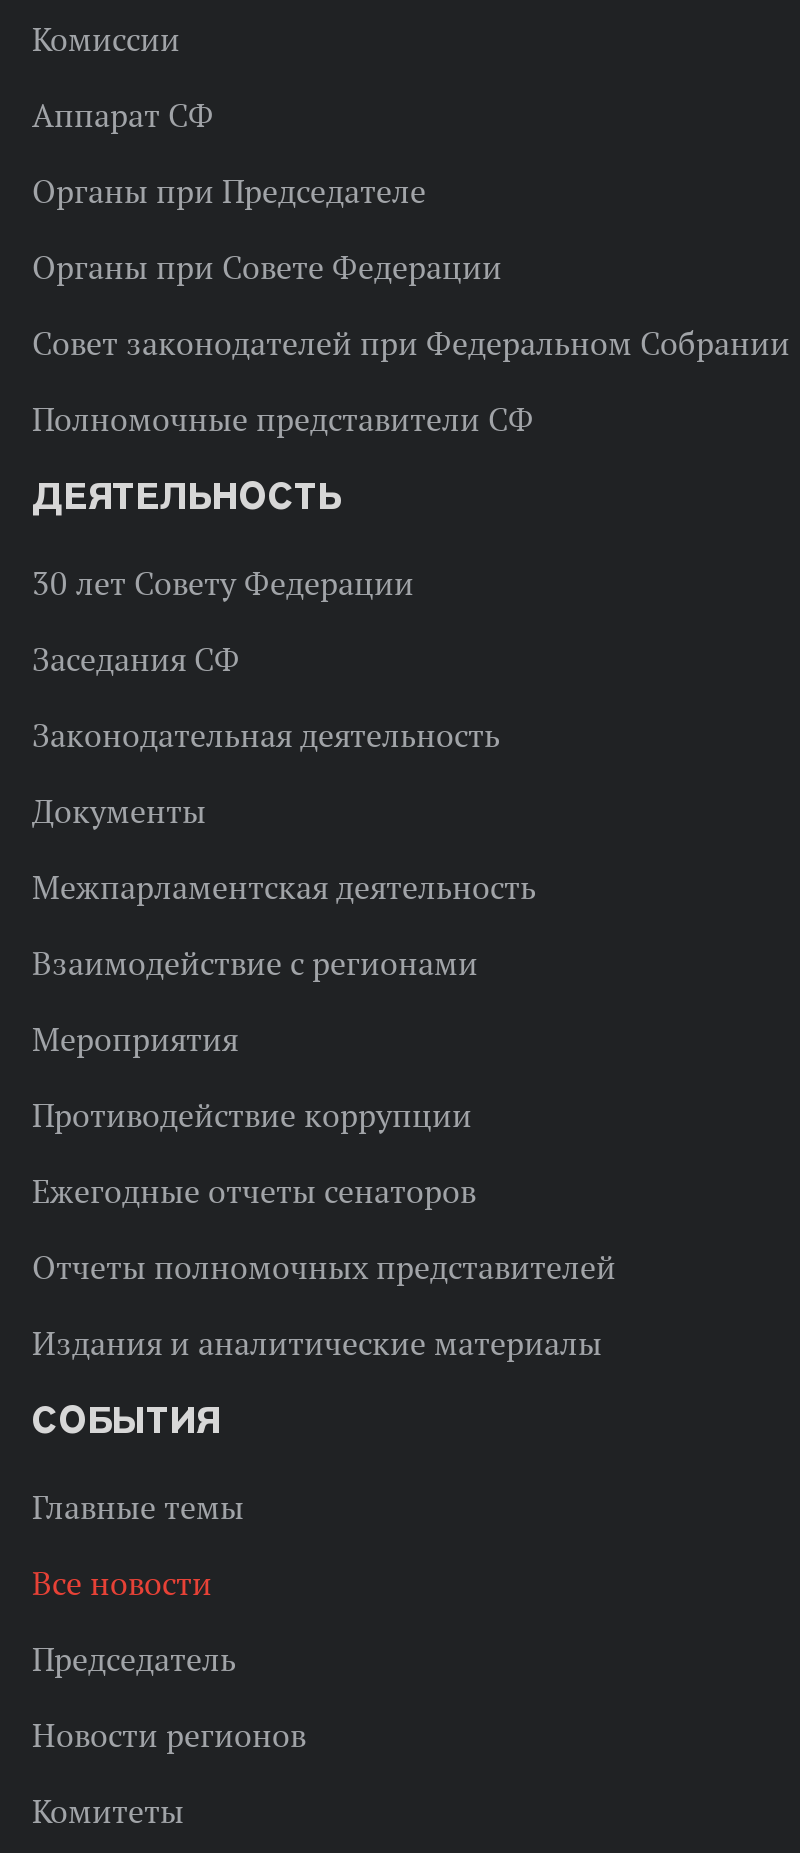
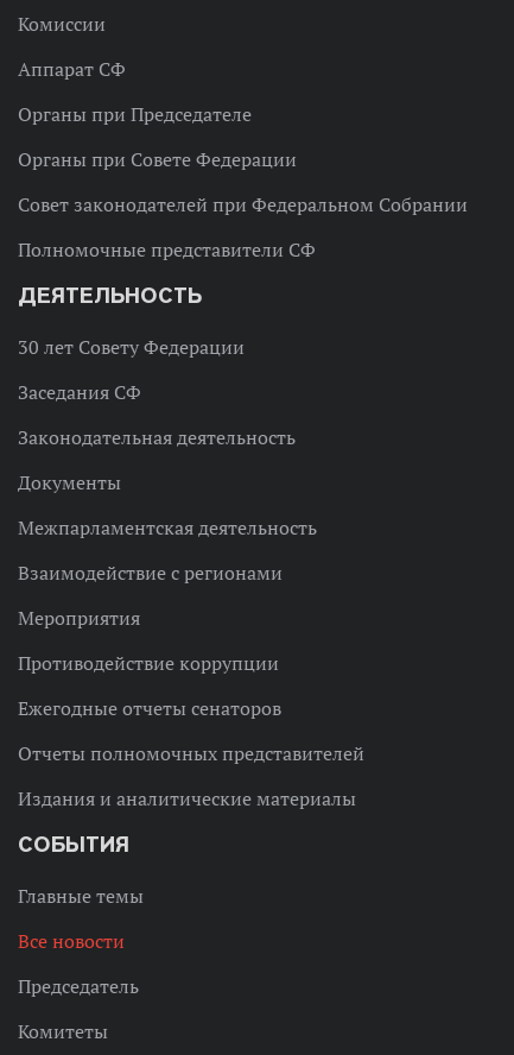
[32,1715,306,1755] Новости регионов -> none

